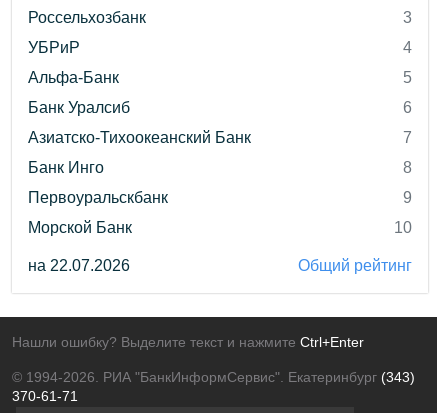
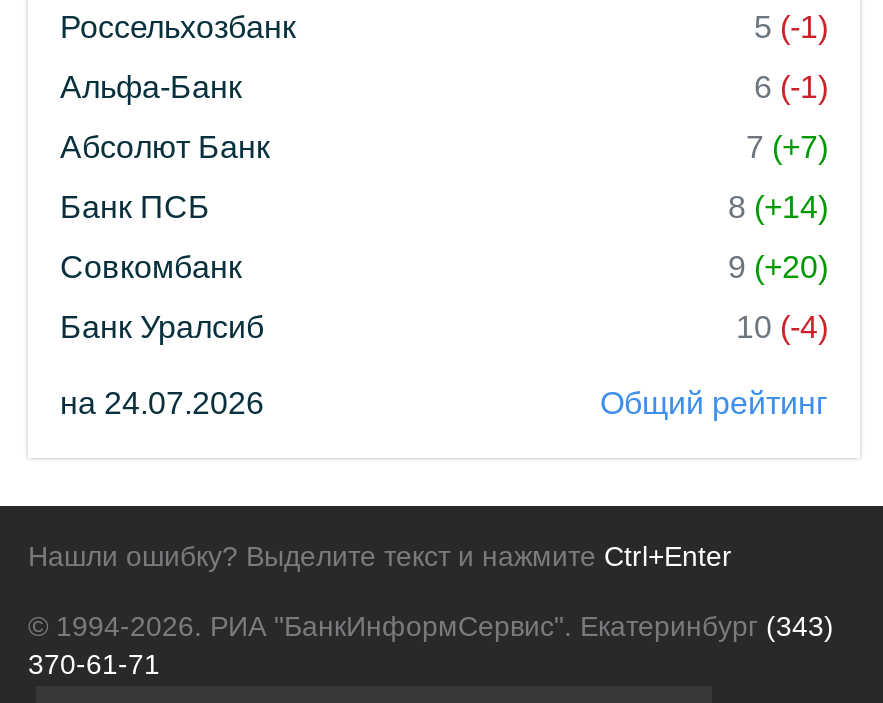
[28,9,412,56] 3 | УБРиР | 4 -> [754,10,828,44] 5 (-1)
[403,69,412,86] 5 -> [60,70,828,284] 6 (-1) | Абсолют Банк | 7 (+7) | Банк ПСБ | 8 (+14) | Совкомбанк | 9 (+20)
[28,99,412,274] 6 | Азиатско-Тихоокеанский Банк | 7 | Банк Инго | 8 | Первоуральскбанк | 9 | Морской Банк | 10 | на 22.07.2026 -> [60,310,828,420] 10 (-4) | на 24.07.2026
moved [28,99,130,116] -> [60,310,264,344]: Банк Уралсиб

